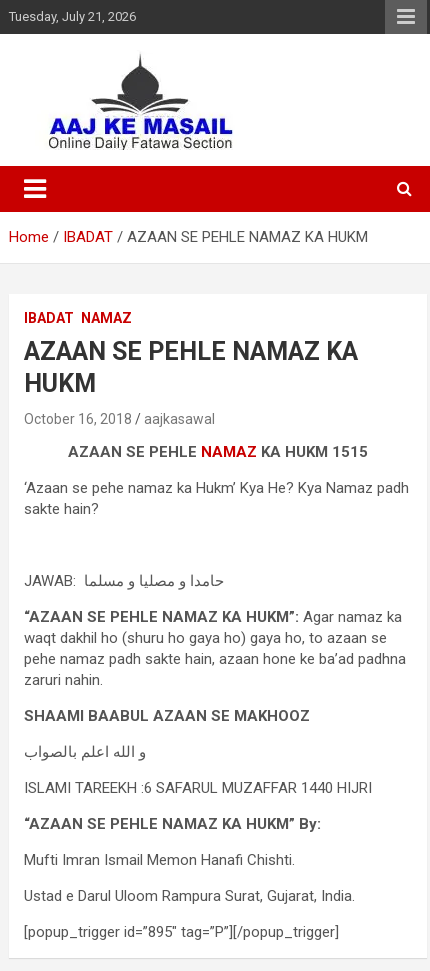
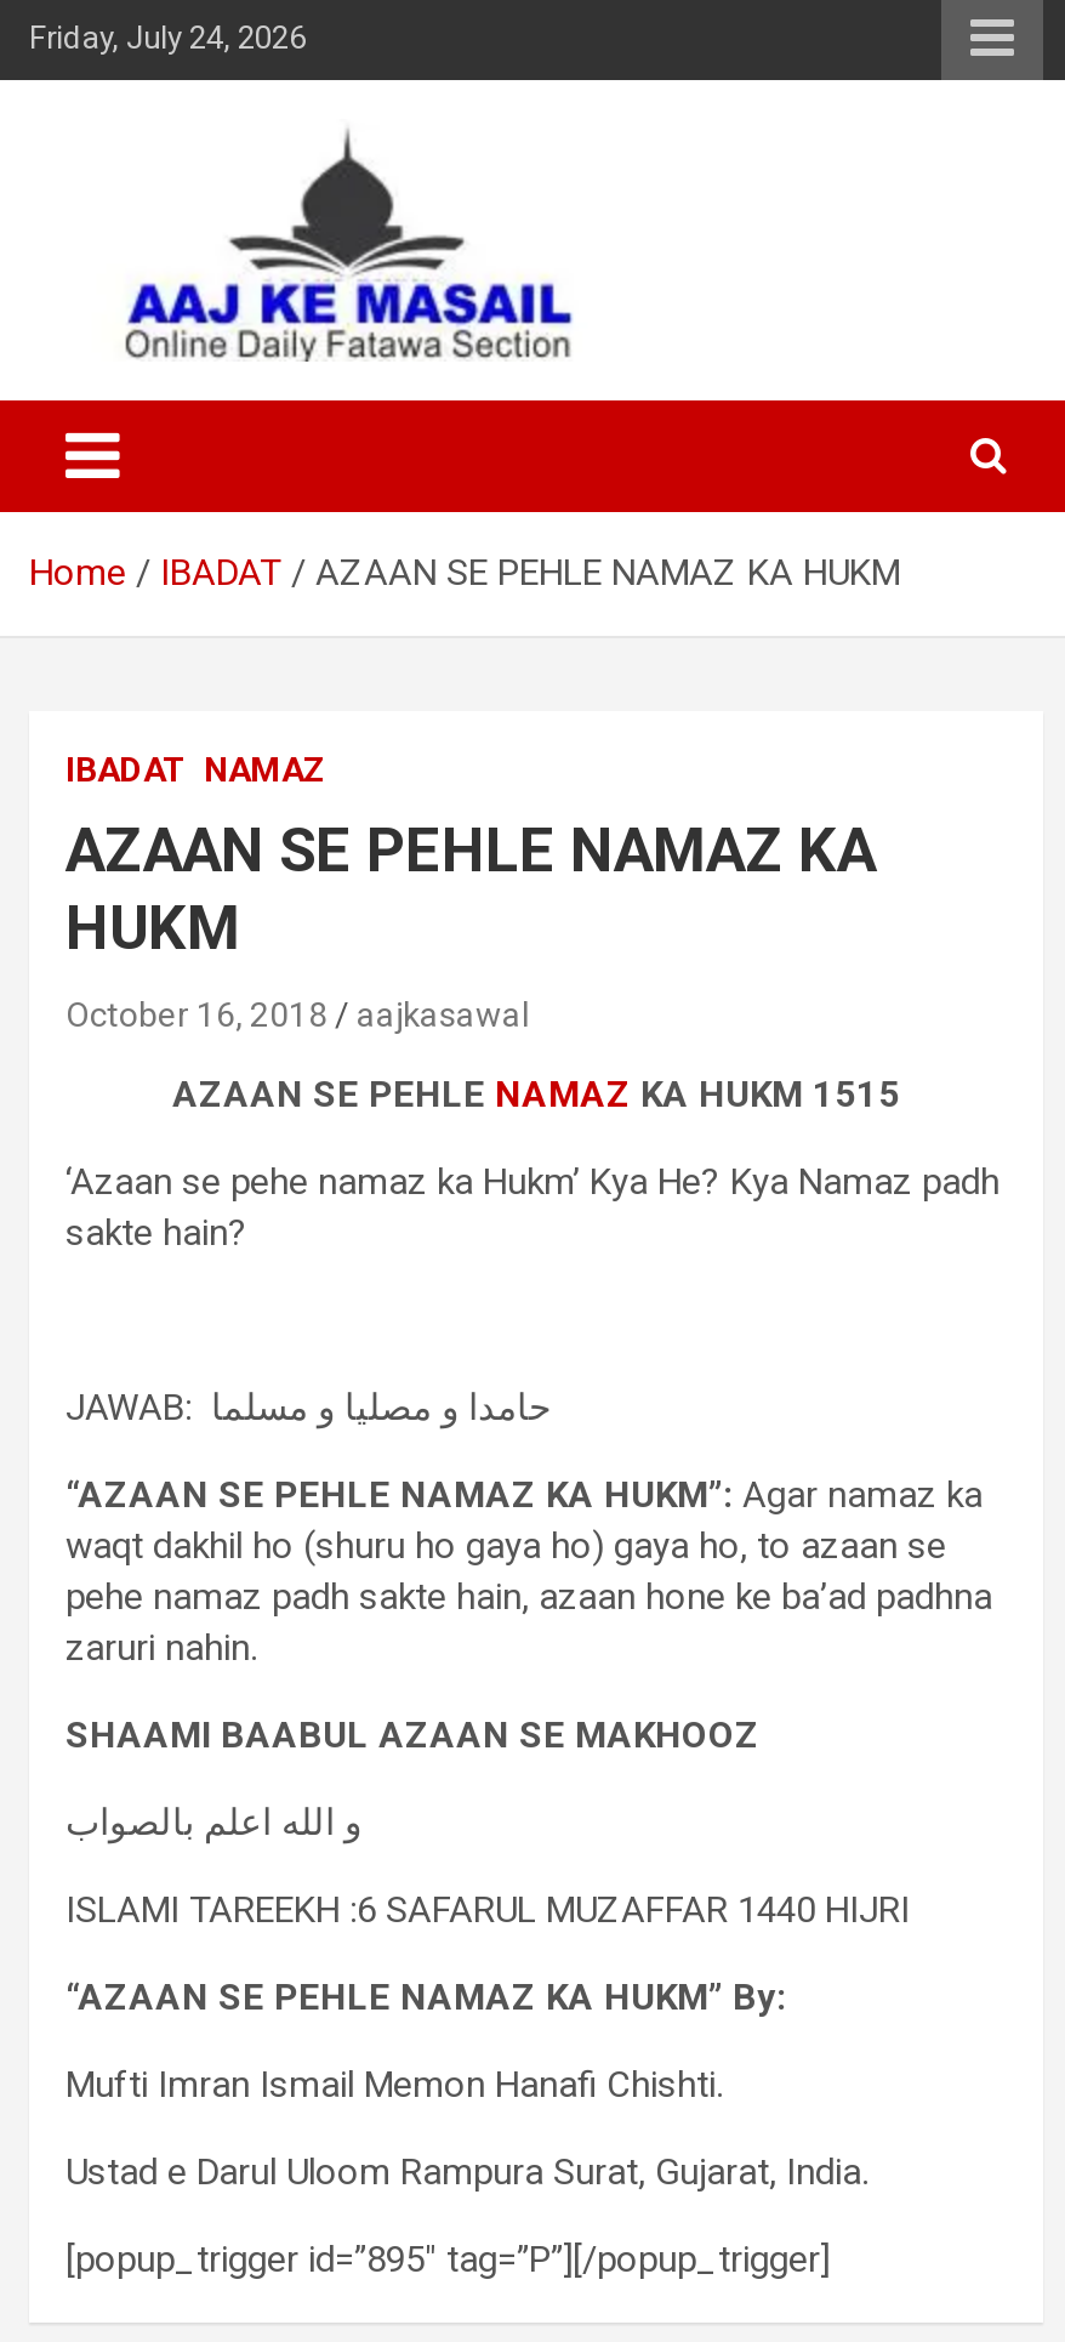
[9,9,136,24] Tuesday, July 21, 2026 -> [29,19,306,56] Friday, July 24, 2026

